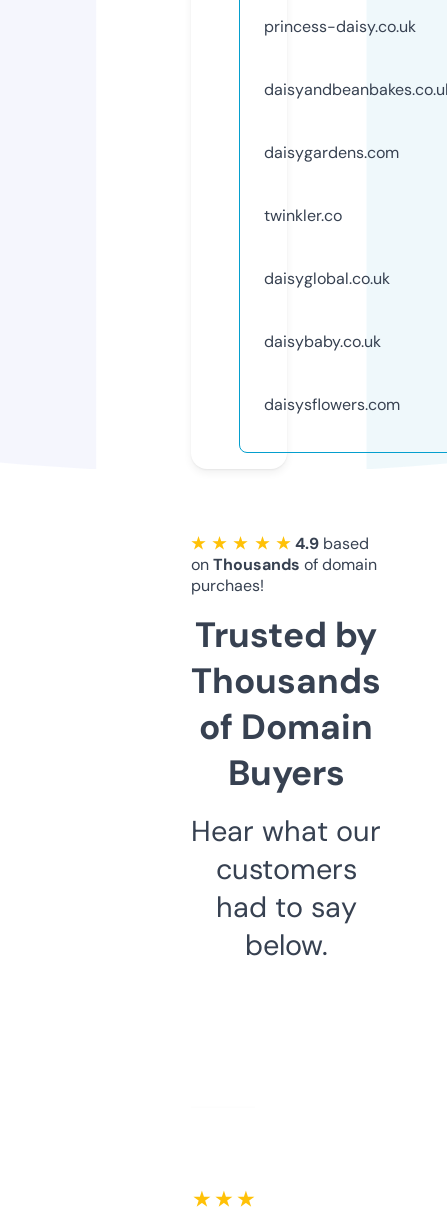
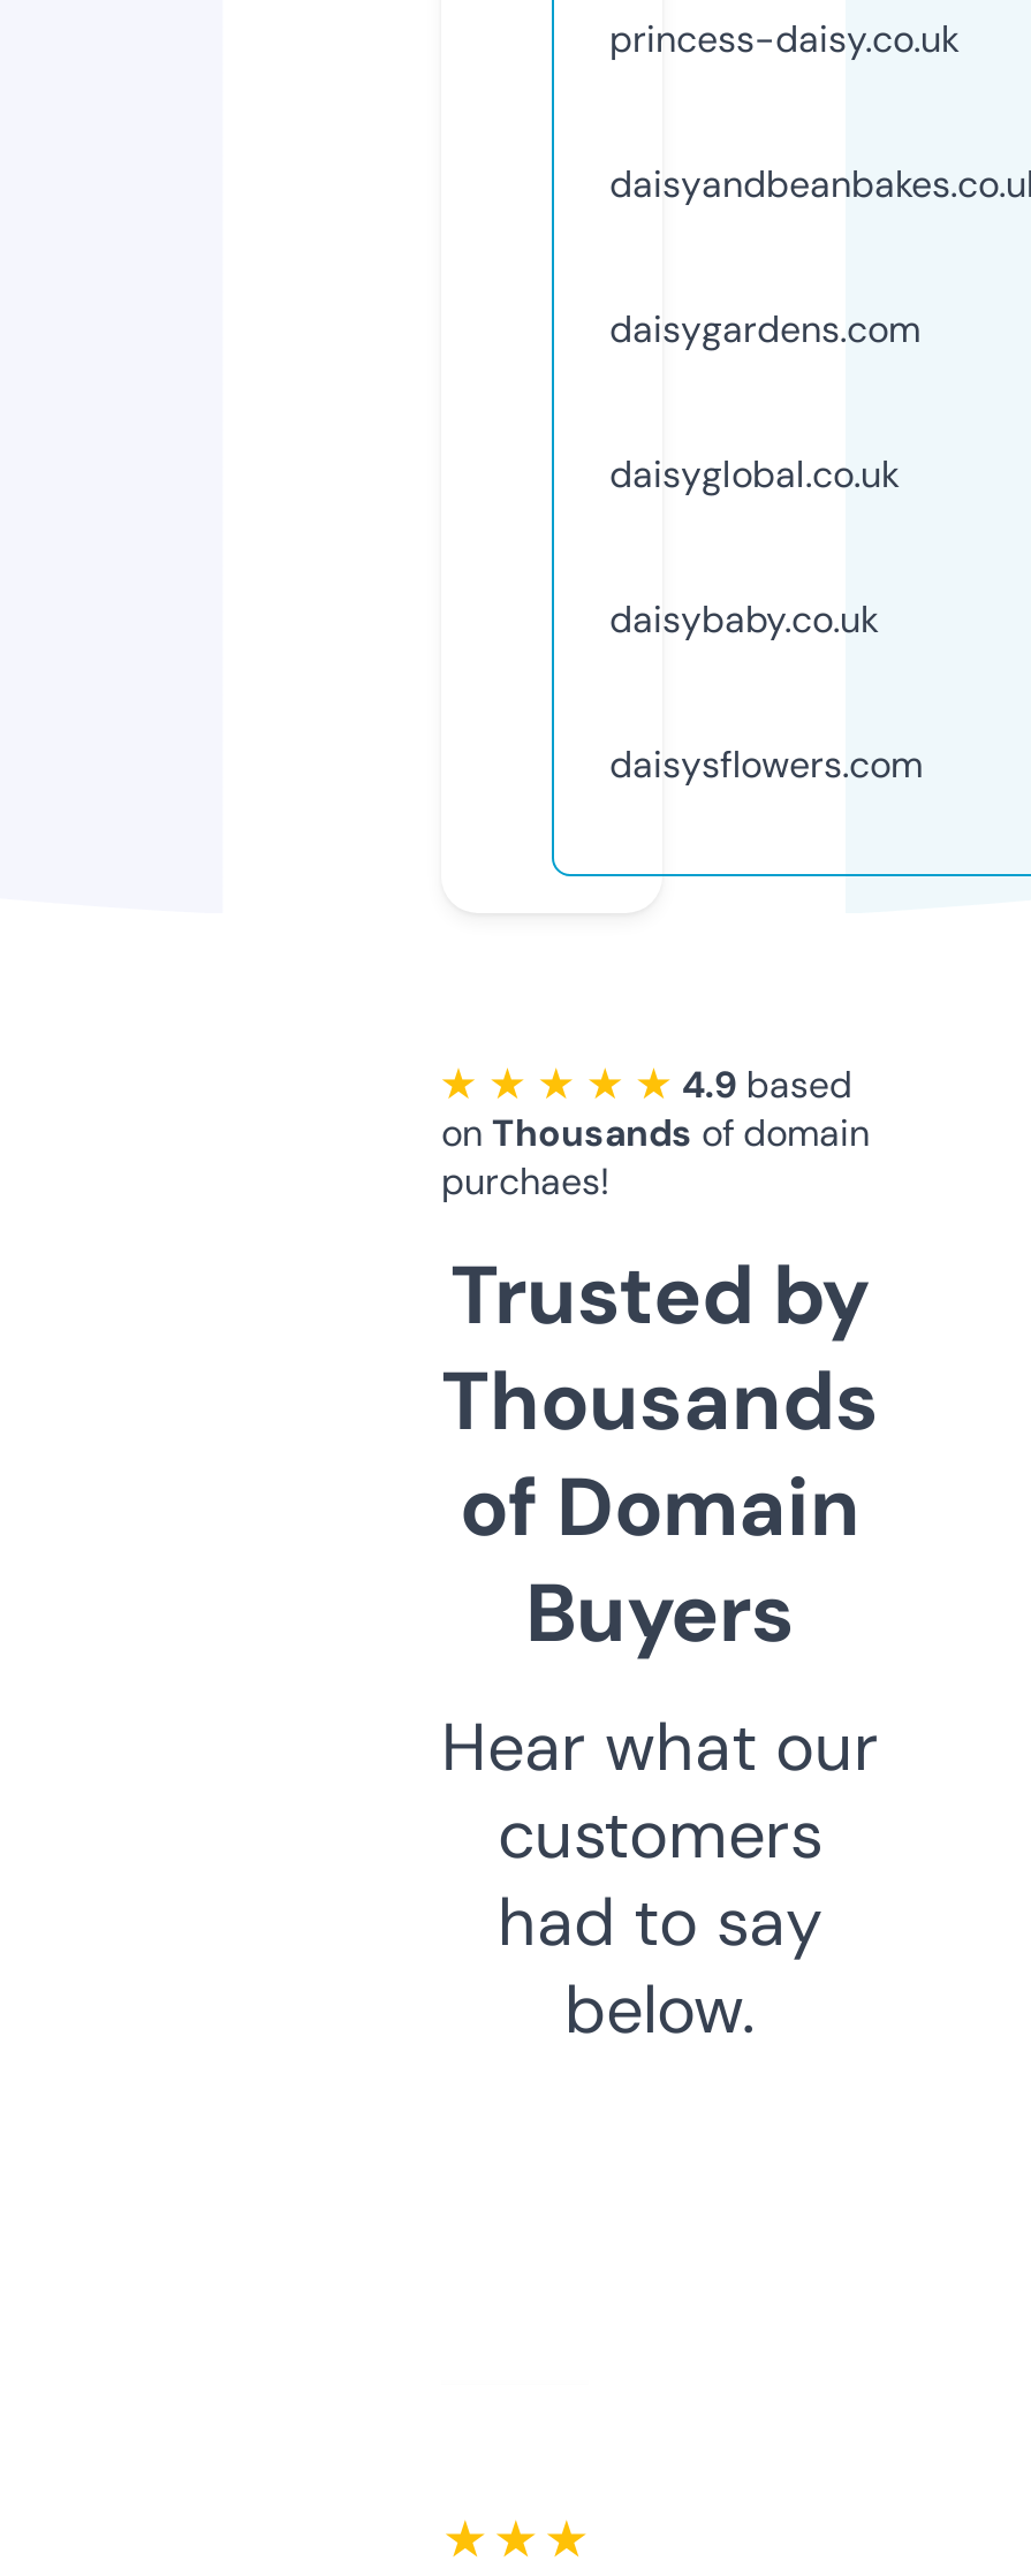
[264,205,342,226] twinkler.co -> none

